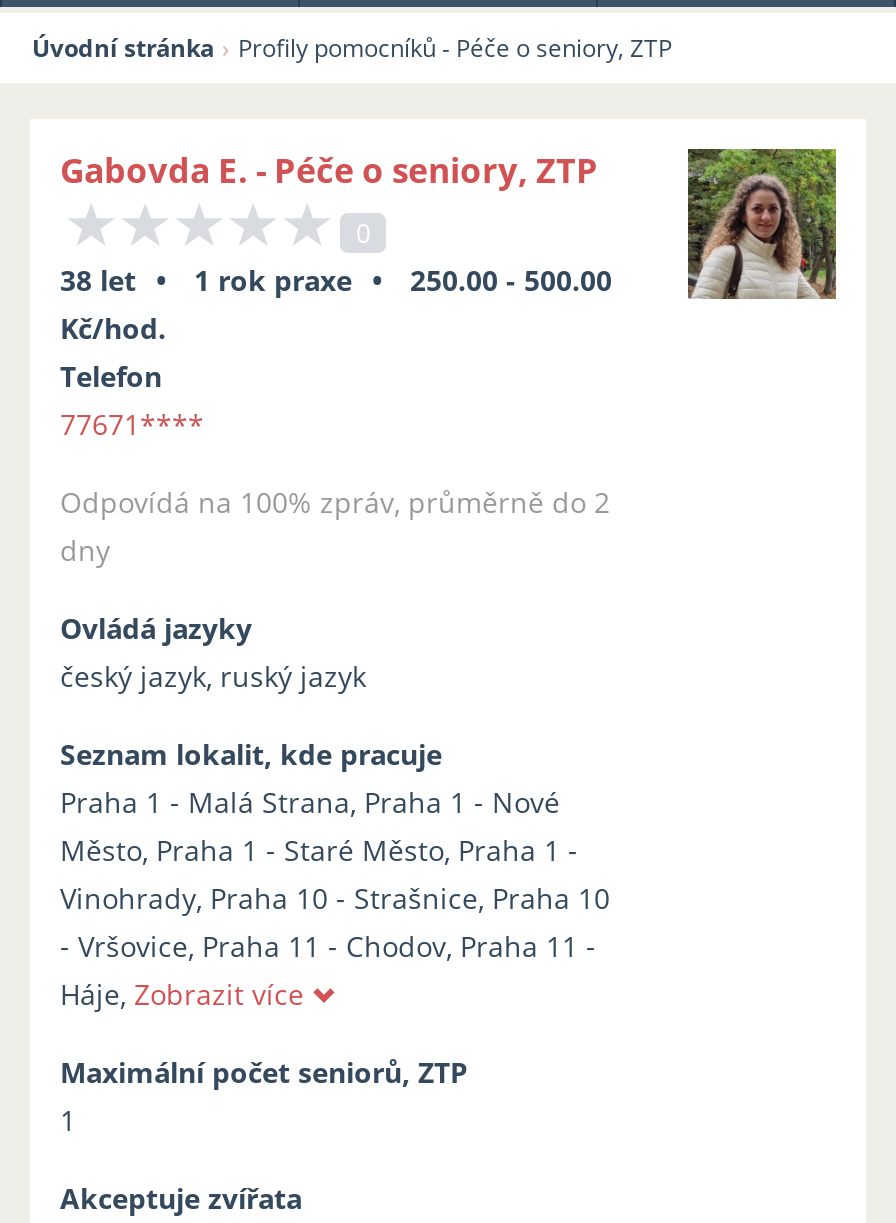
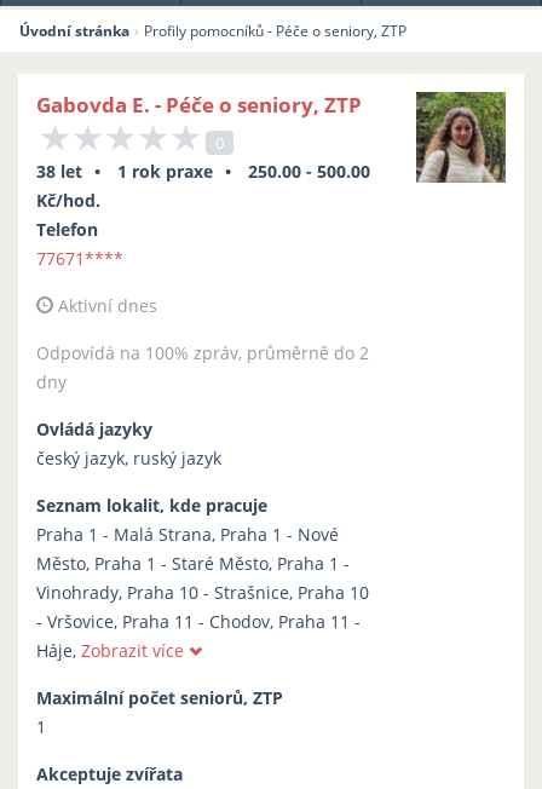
none -> [58,294,157,317] Aktivní dnes

